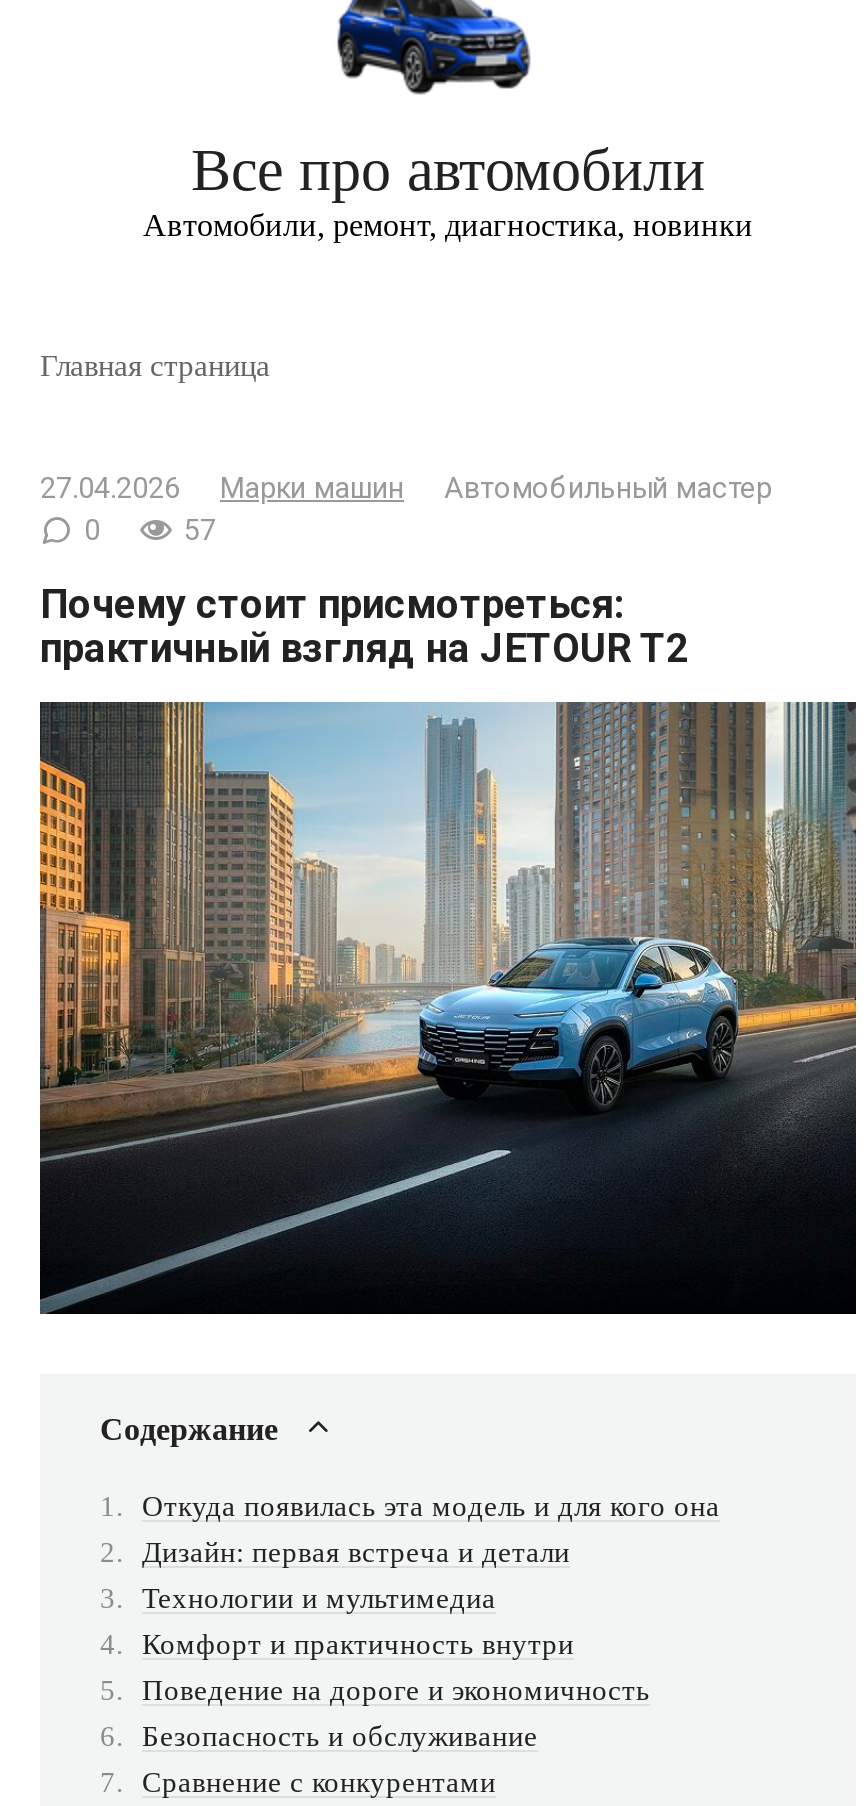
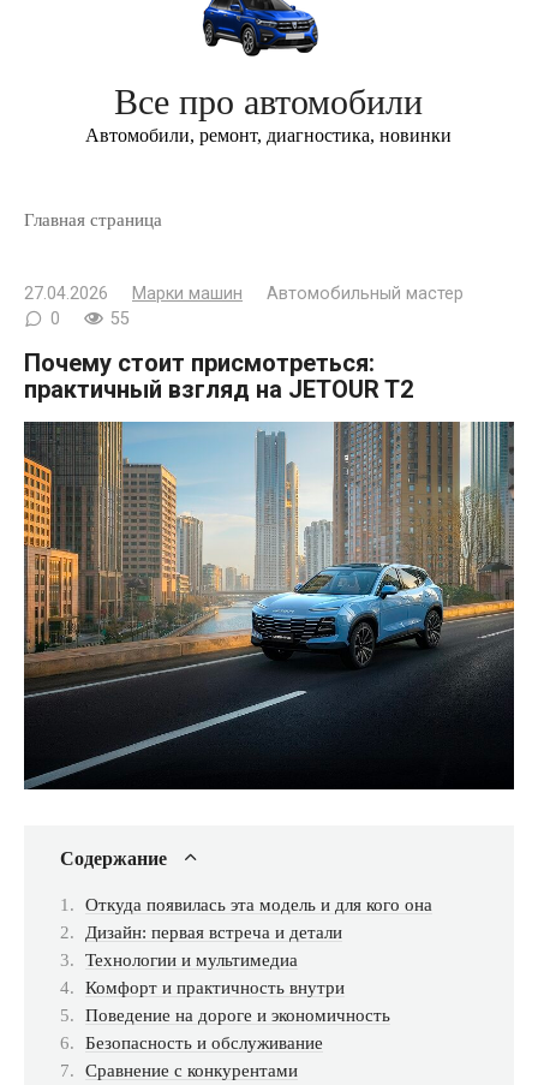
[184,514,216,548] 57 -> [110,309,130,329] 55

